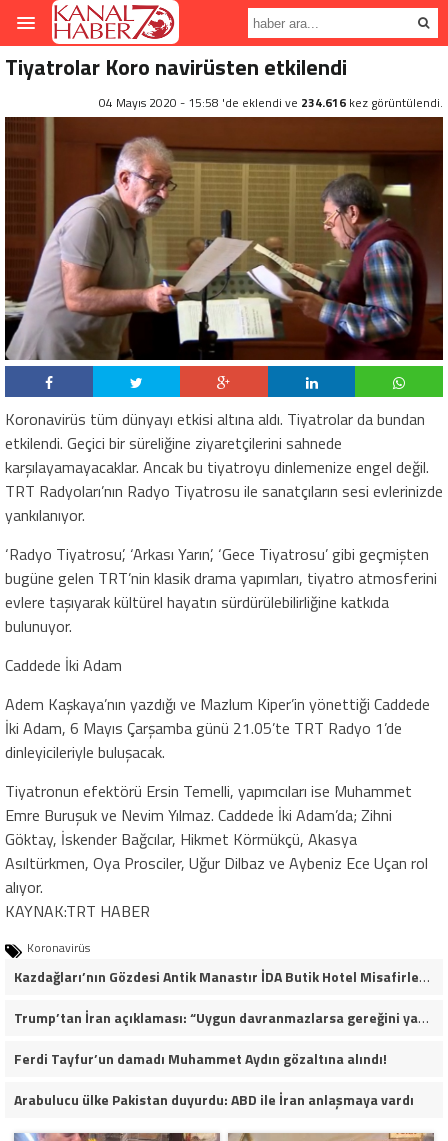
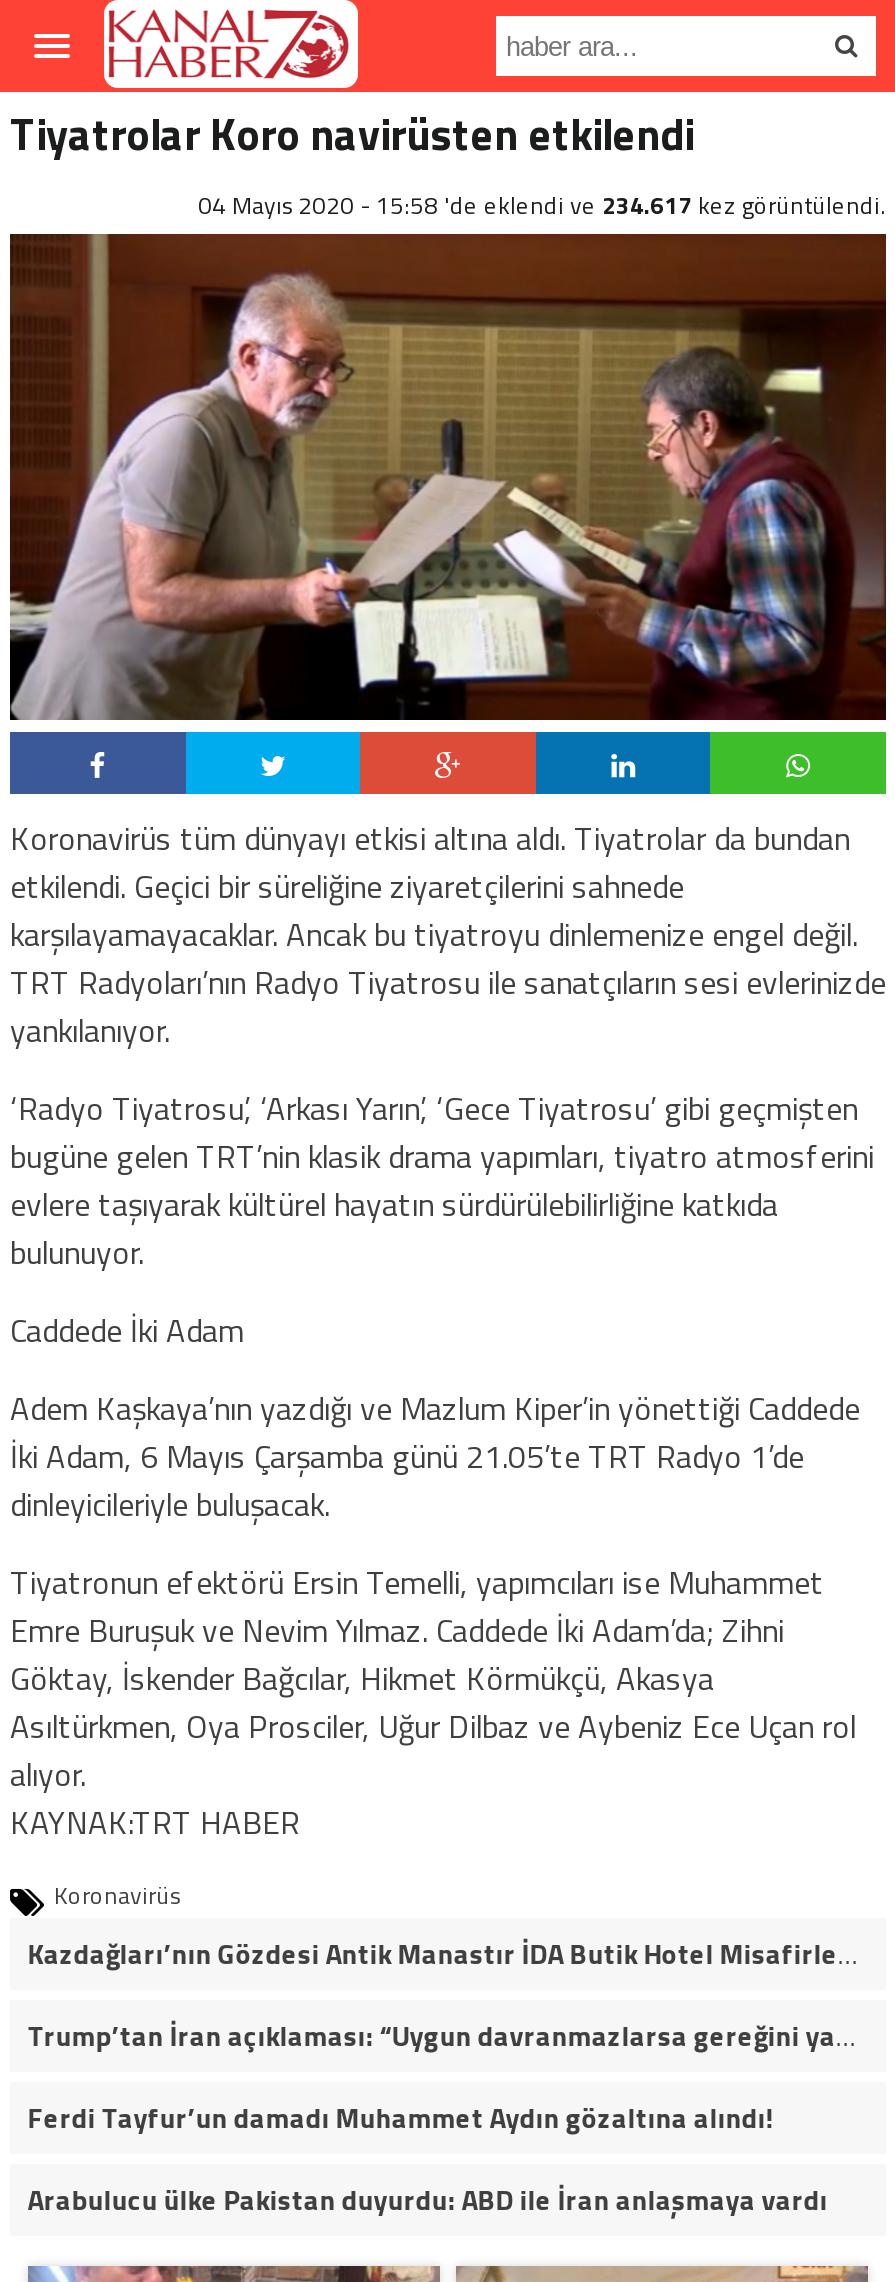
[99,93,443,112] 04 Mayıs 2020 - 15:58 'de eklendi ve 234.616 kez görüntülendi. -> [198,186,886,224] 04 Mayıs 2020 - 15:58 'de eklendi ve 234.617 kez görüntülendi.

